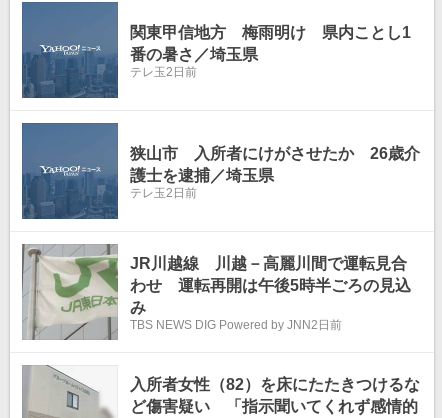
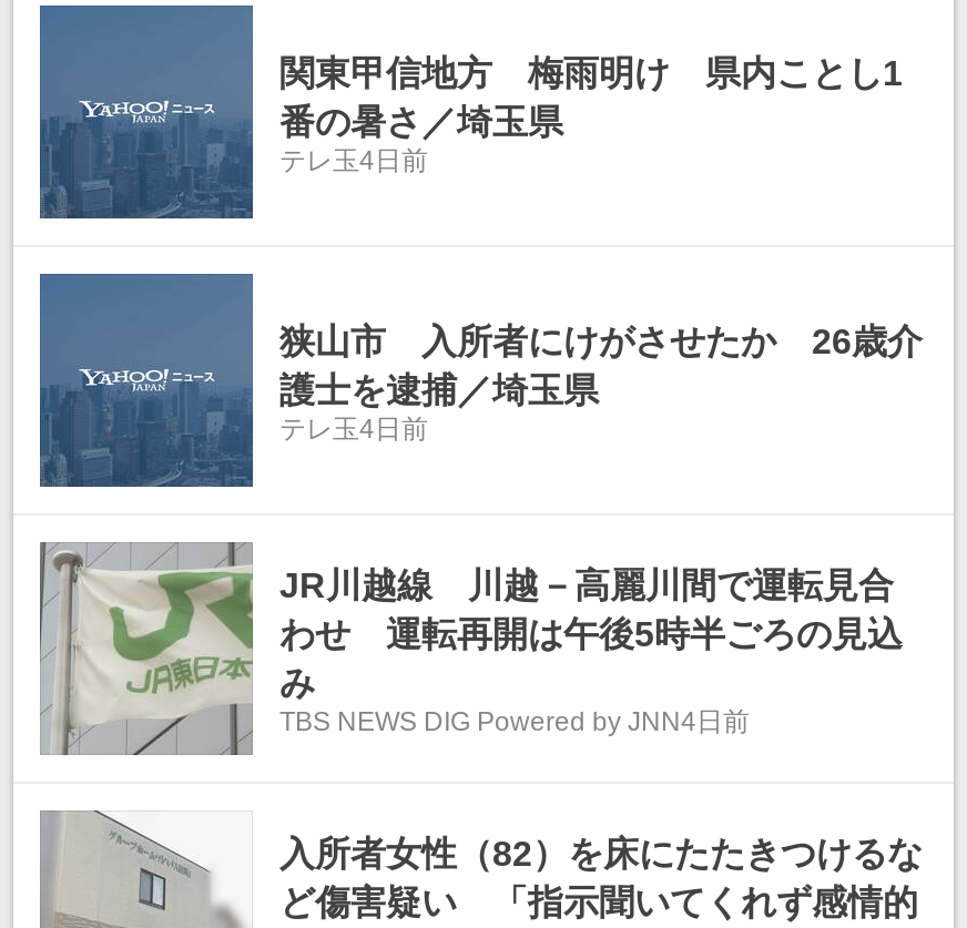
[130,64,197,78] テレ玉2日前 -> [279,144,428,175] テレ玉4日前
[130,185,197,199] テレ玉2日前 -> [279,412,428,443] テレ玉4日前
[130,317,342,331] TBS NEWS DIG Powered by JNN2日前 -> [279,705,750,736] TBS NEWS DIG Powered by JNN4日前

